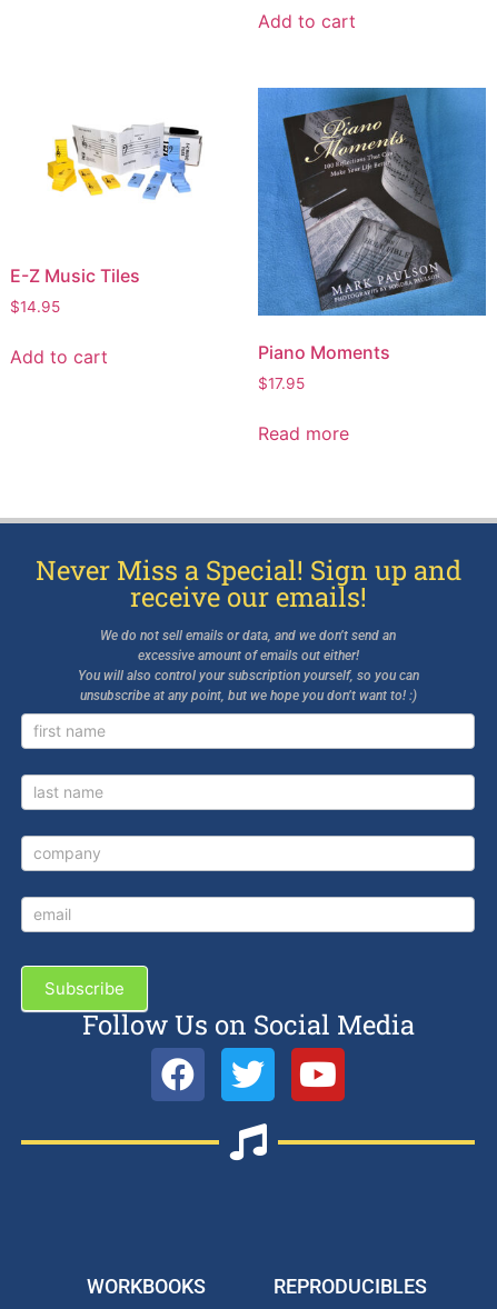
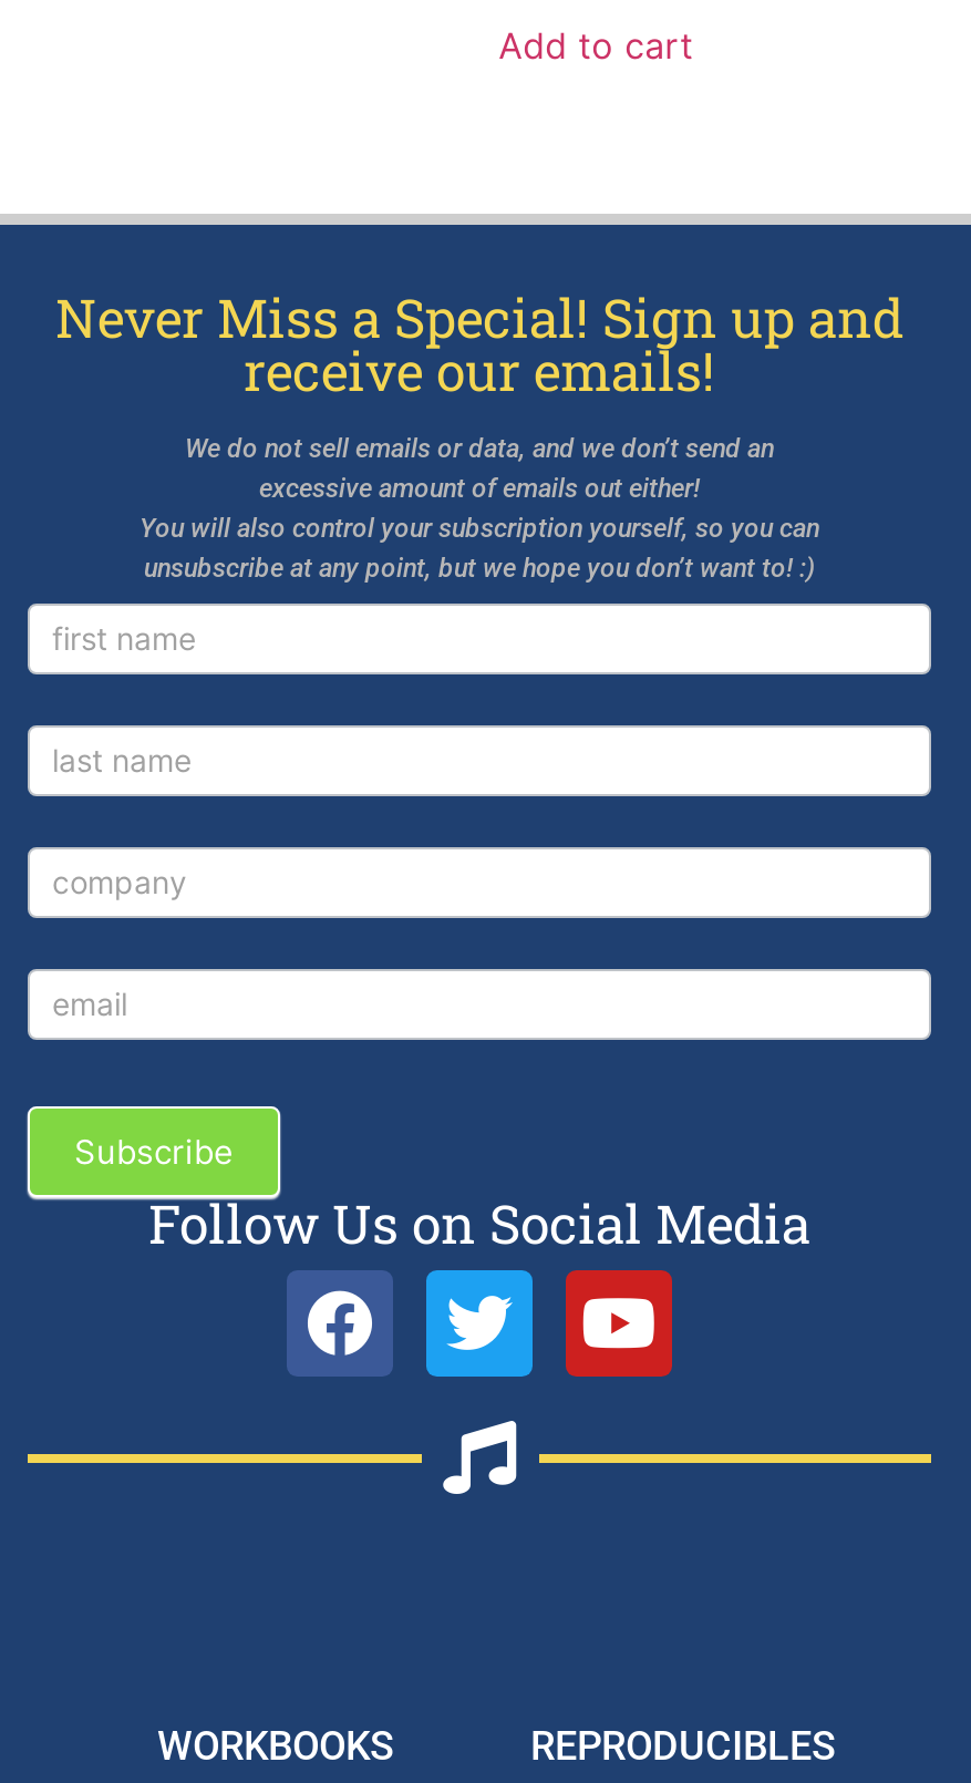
[10,87,487,444] [image] | E-Z Music Tiles | $14.95 | Add to cart | Piano Moments | $17.95 | Read more -> none
[47,123,203,200] [image] -> none

